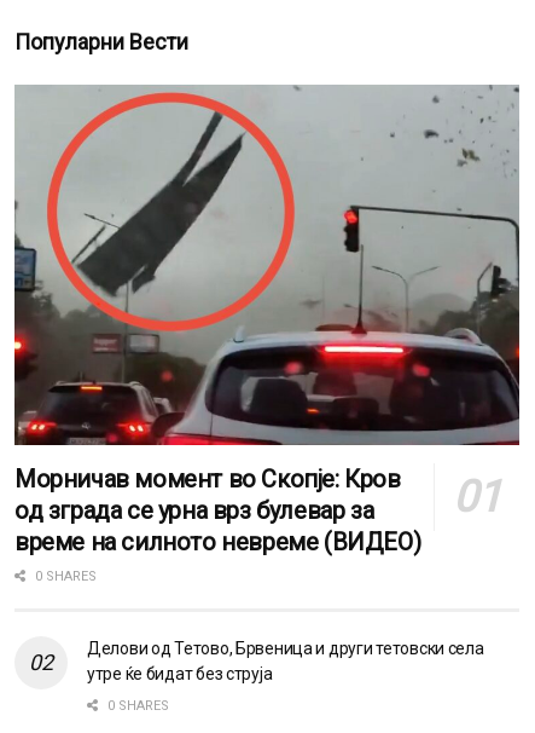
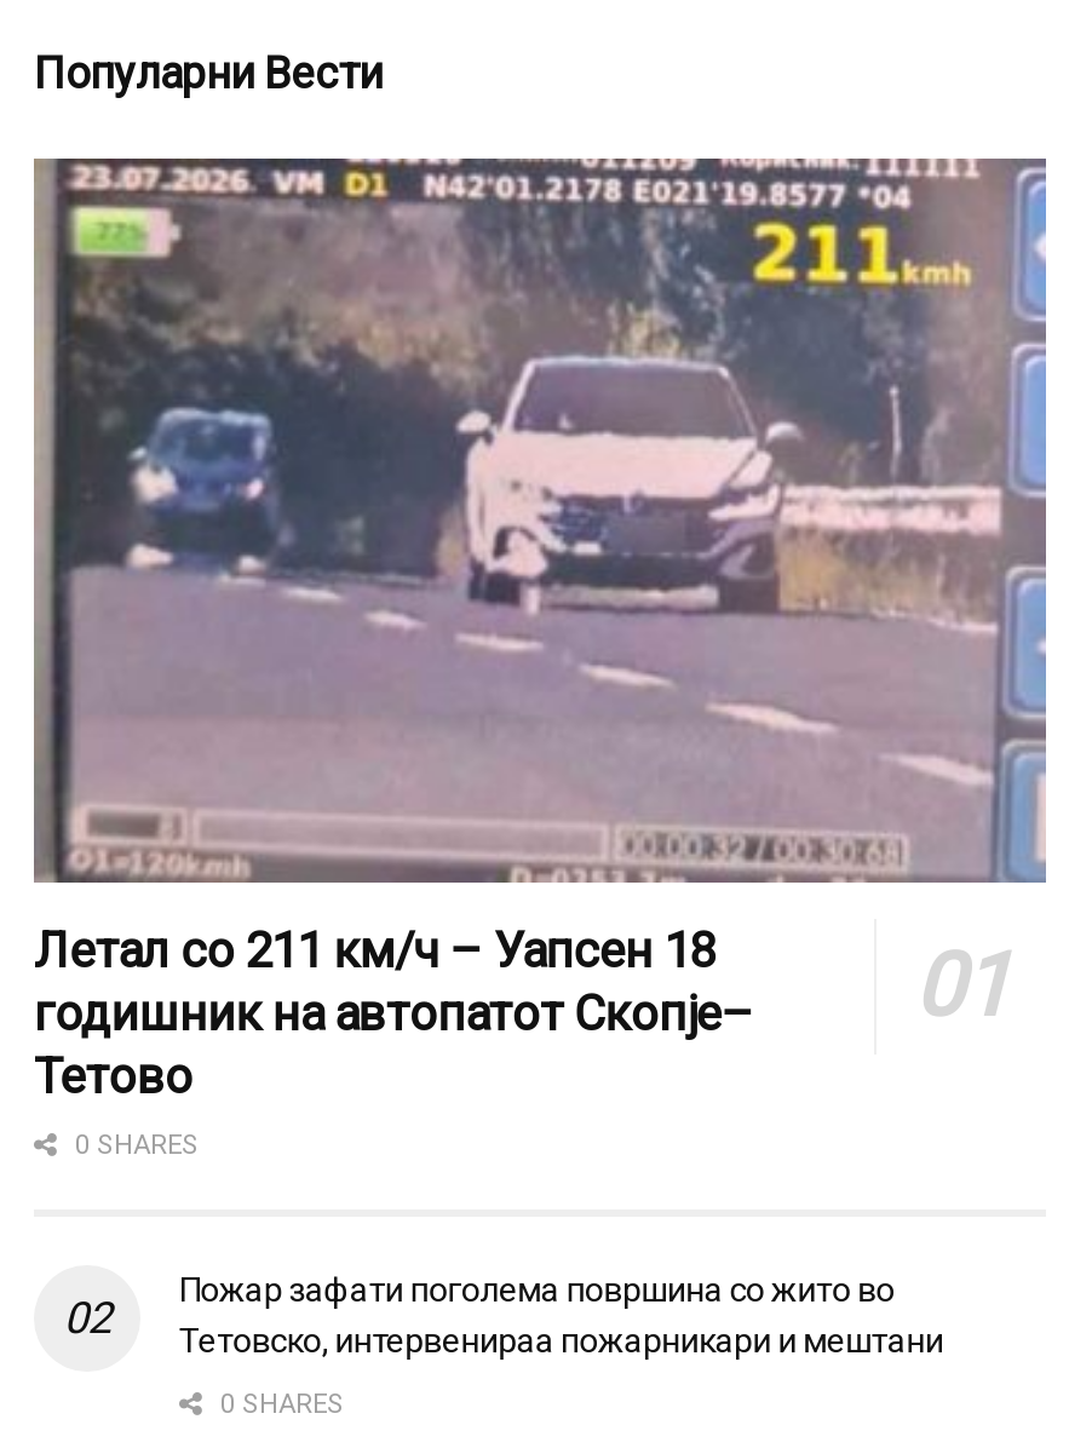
[13,85,521,557] [image] | Морничав момент во Скопје: Кров | од зграда се урна врз булевар за | време на силното невреме (ВИДЕО) -> [31,157,1048,1105] [image] | Летал со 211 км/ч – Уапсен 18 | годишник на автопатот Скопје– | Тетово
[87,639,484,684] Делови од Тетово, Брвеница и други тетовски села | утре ќе бидат без струја -> [179,1270,944,1360] Пожар зафати поголема површина со жито во | Тетовско, интервенираа пожарникари и мештани

